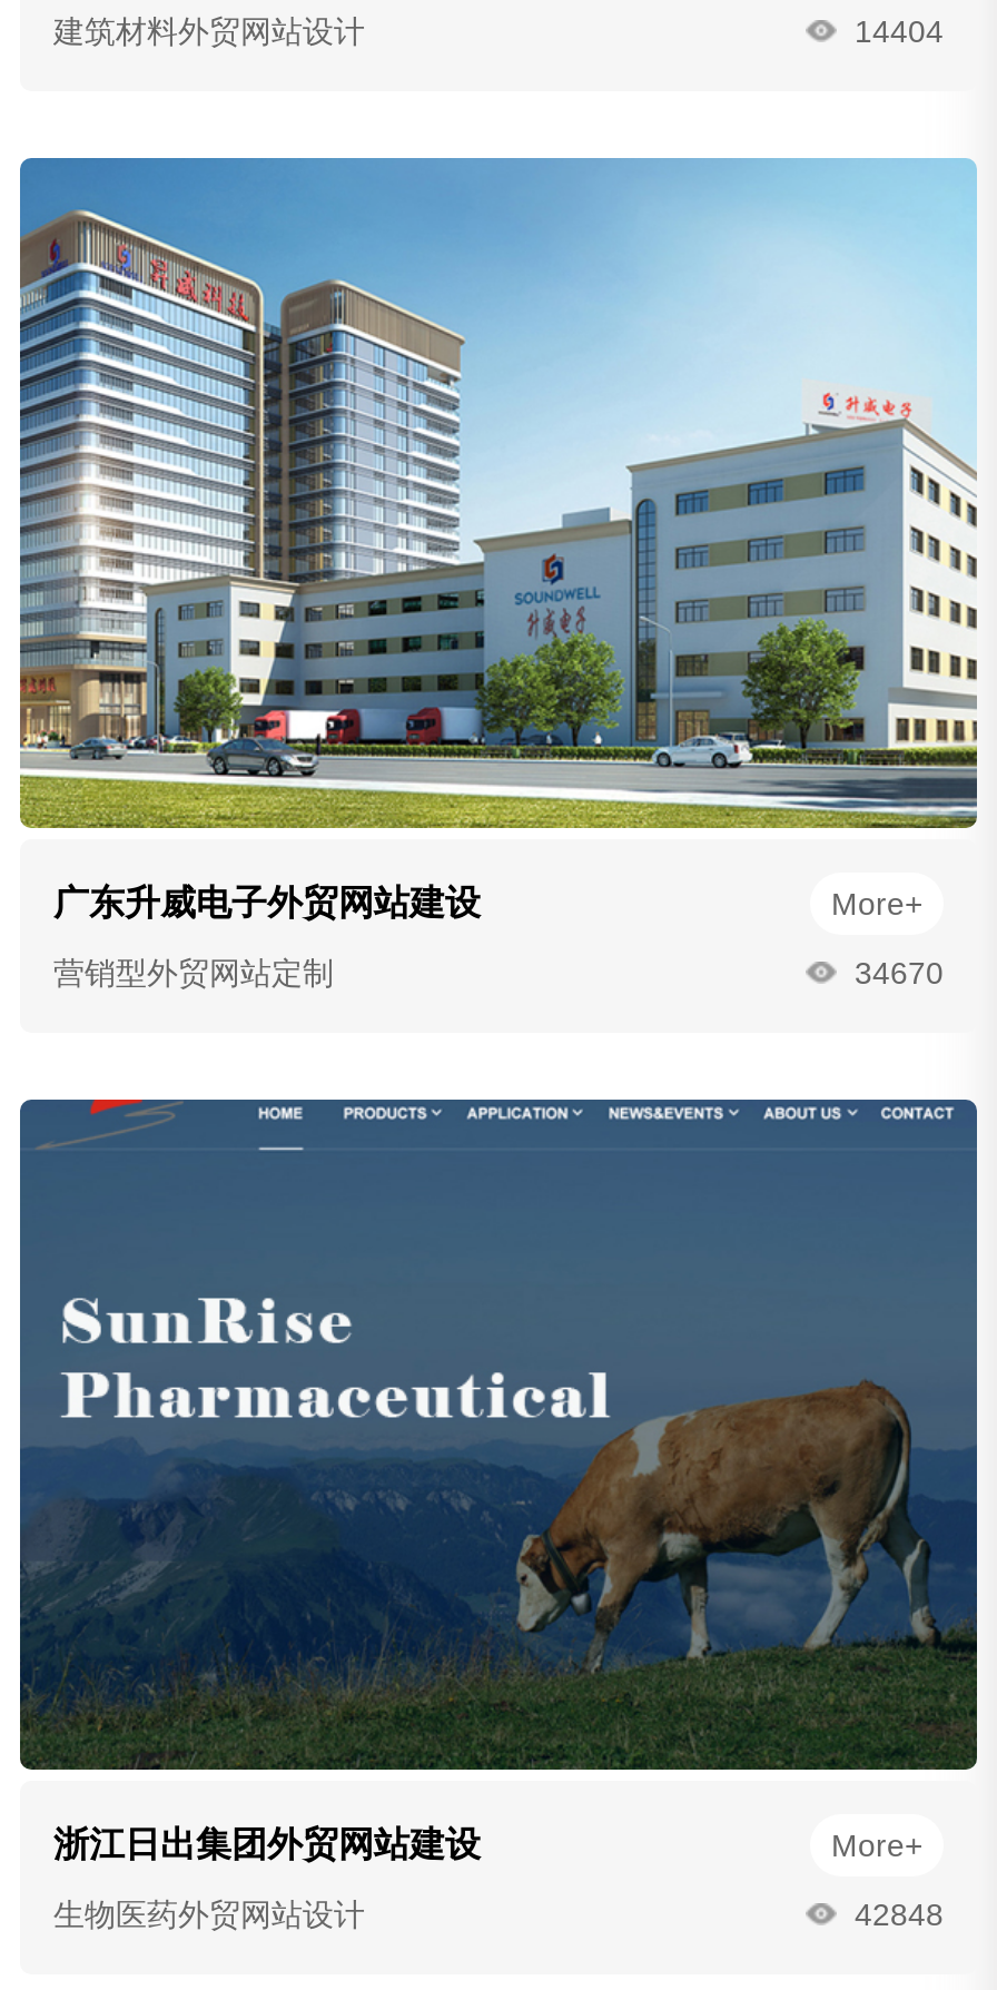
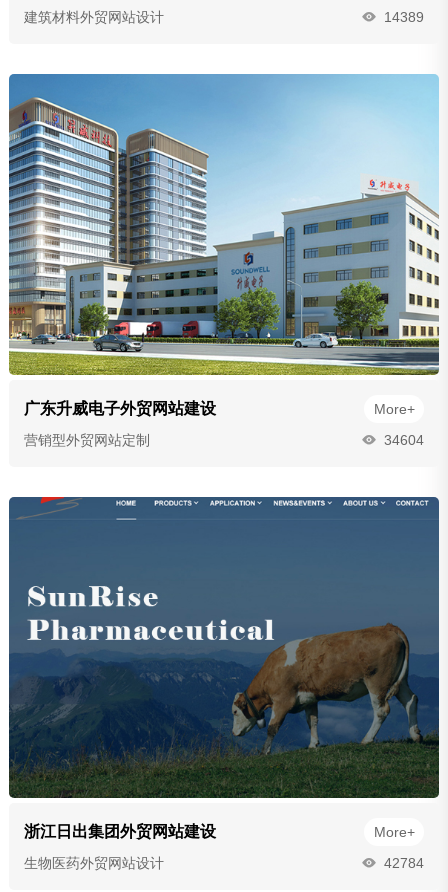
[837,14,944,49] 14404 -> [376,9,424,25] 14389
[837,955,944,991] 34670 -> [376,432,424,448] 34604
[837,1897,944,1933] 42848 -> [376,855,424,871] 42784

